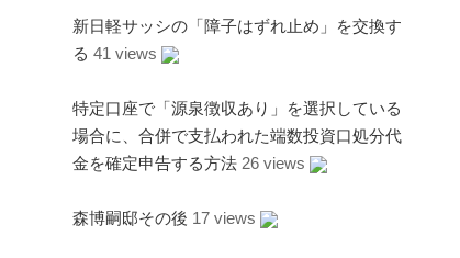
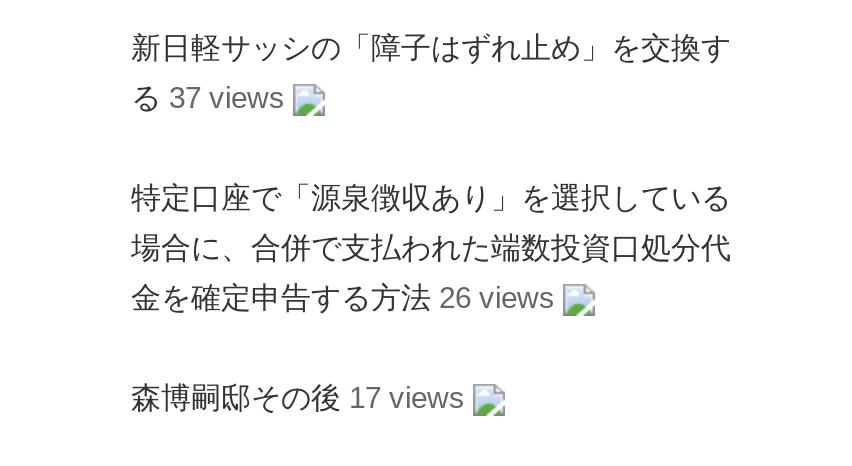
[72,44,157,63] る 41 views -> [131,80,285,114] る 37 views

